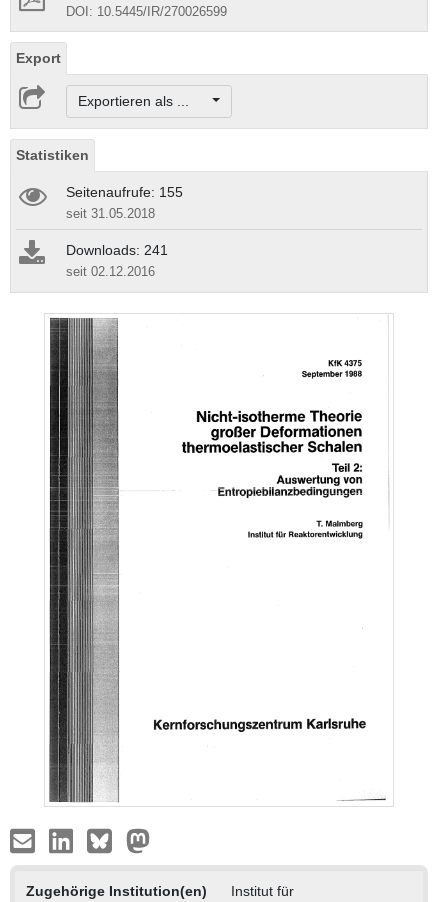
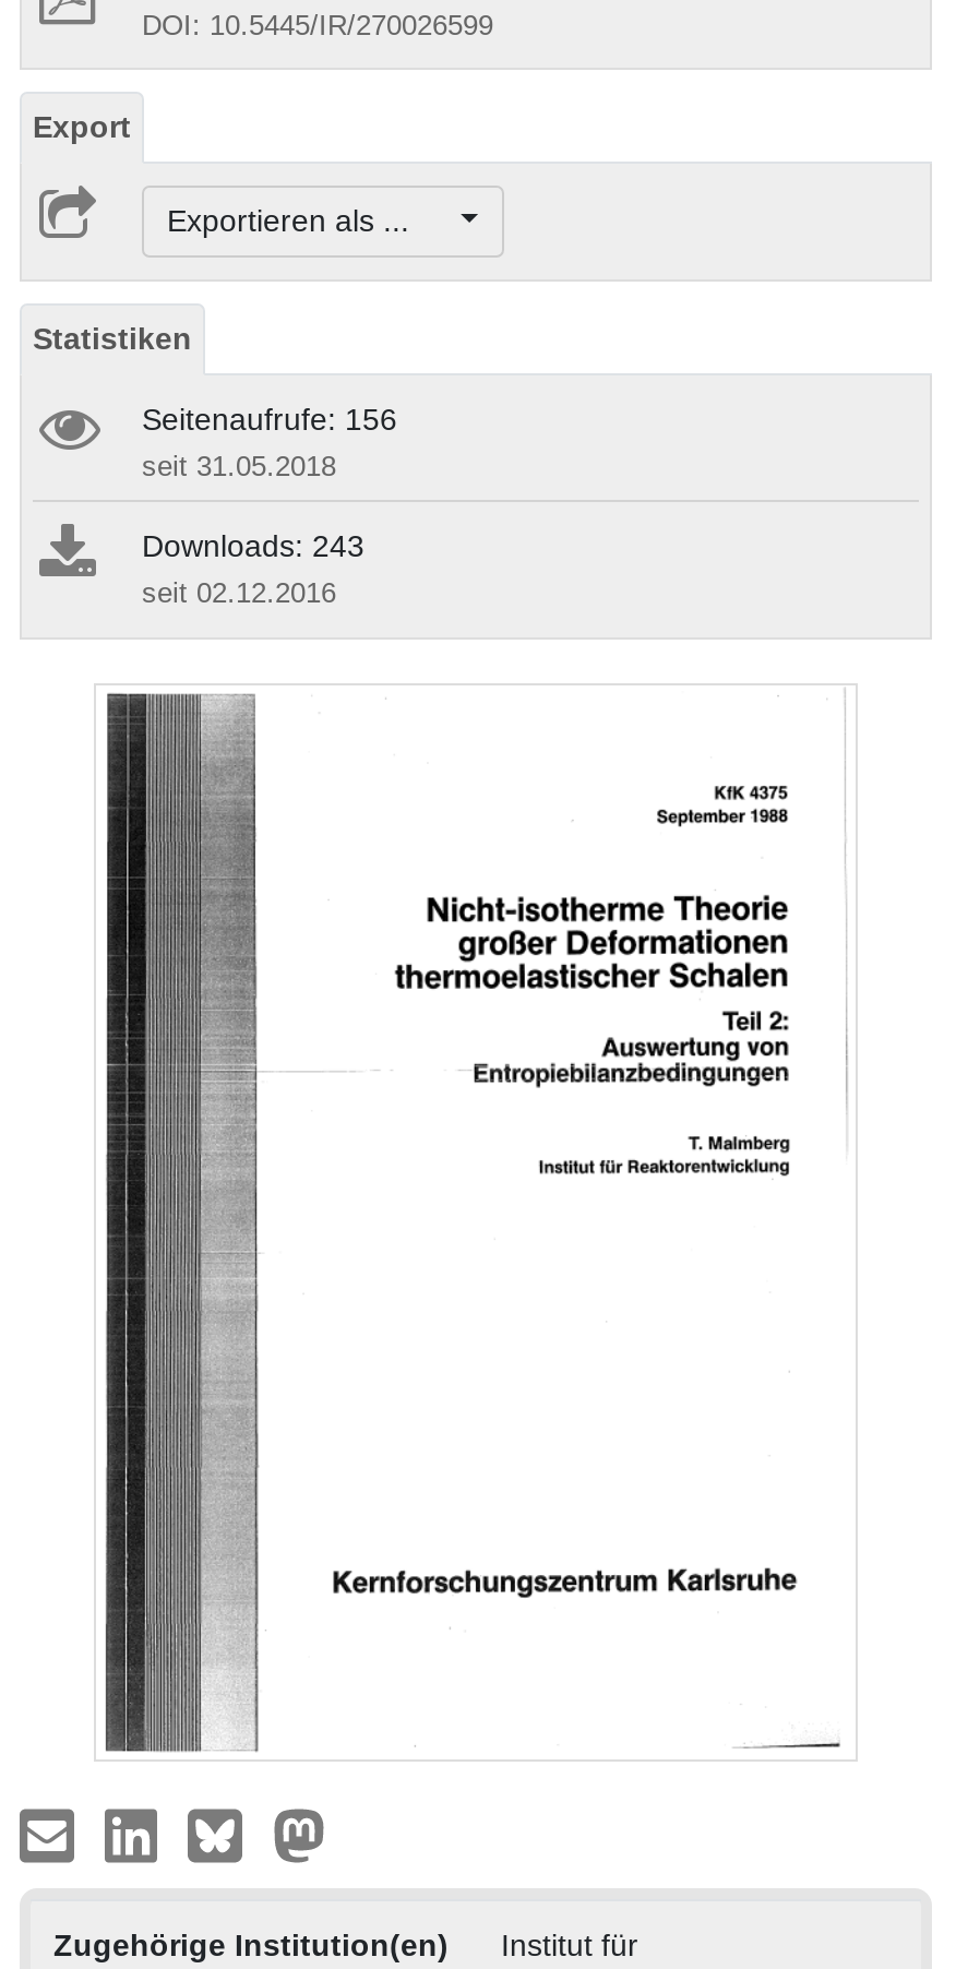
[66,184,183,200] Seitenaufrufe: 155 -> [142,402,397,437] Seitenaufrufe: 156
[66,242,168,258] Downloads: 241 -> [142,529,365,564] Downloads: 243

